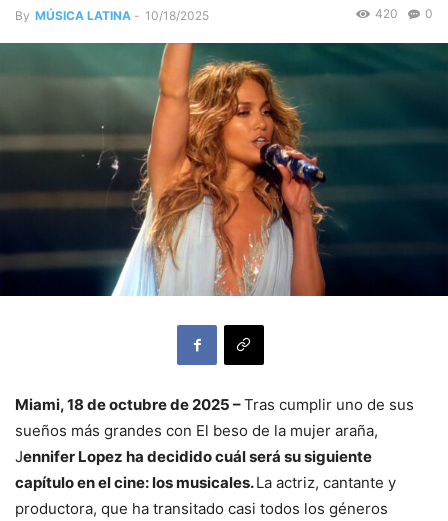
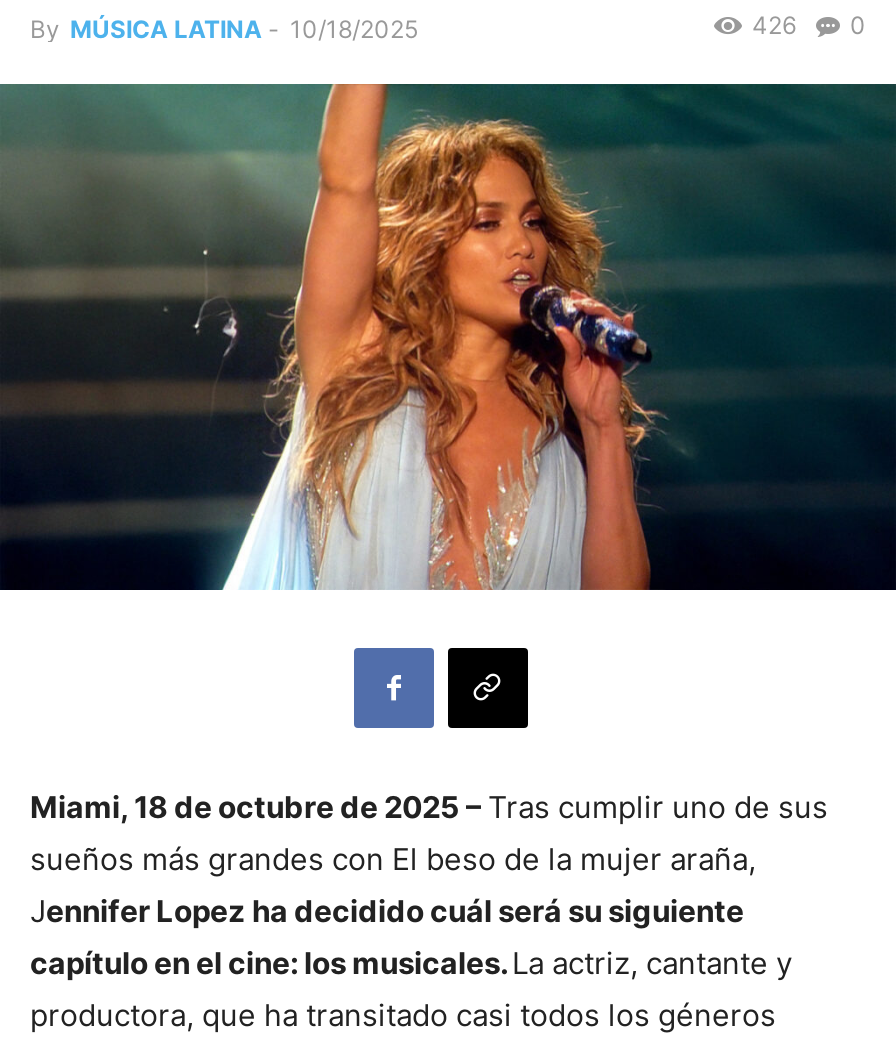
[375,6,433,21] 420 0 -> [752,10,866,40] 426 0

